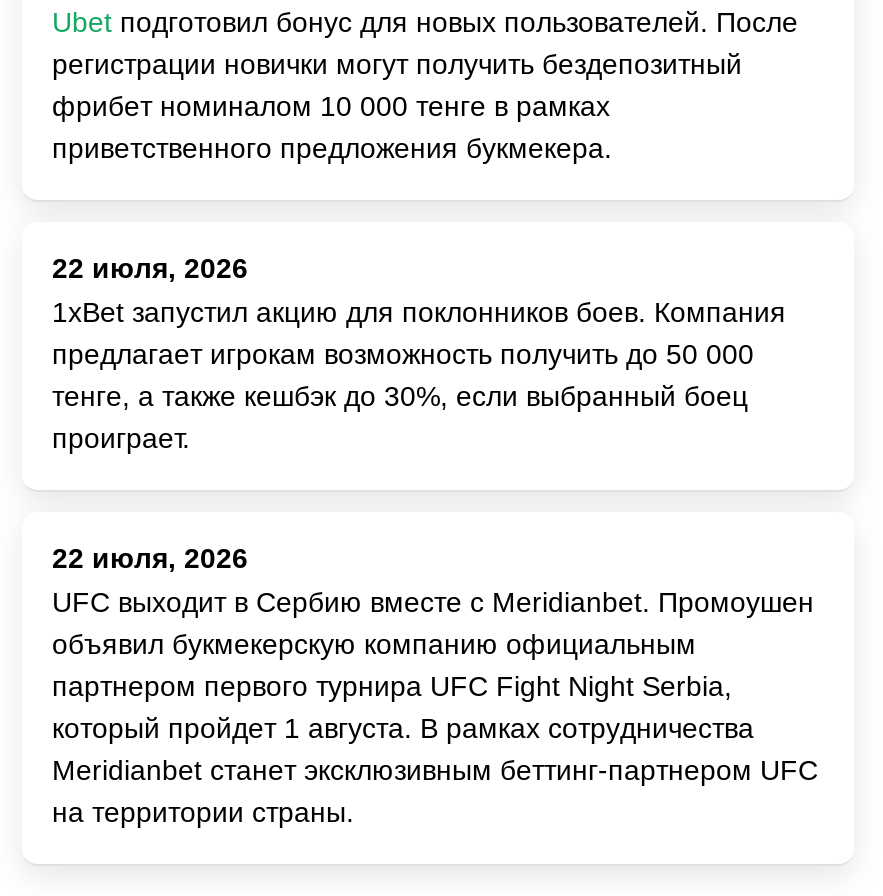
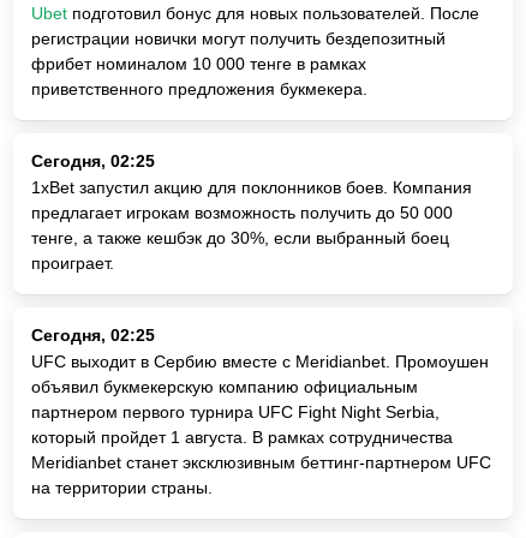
[52,253,248,285] 22 июля, 2026 -> [31,152,155,171] Сегодня, 02:25
[52,543,248,575] 22 июля, 2026 -> [31,326,155,345] Сегодня, 02:25

